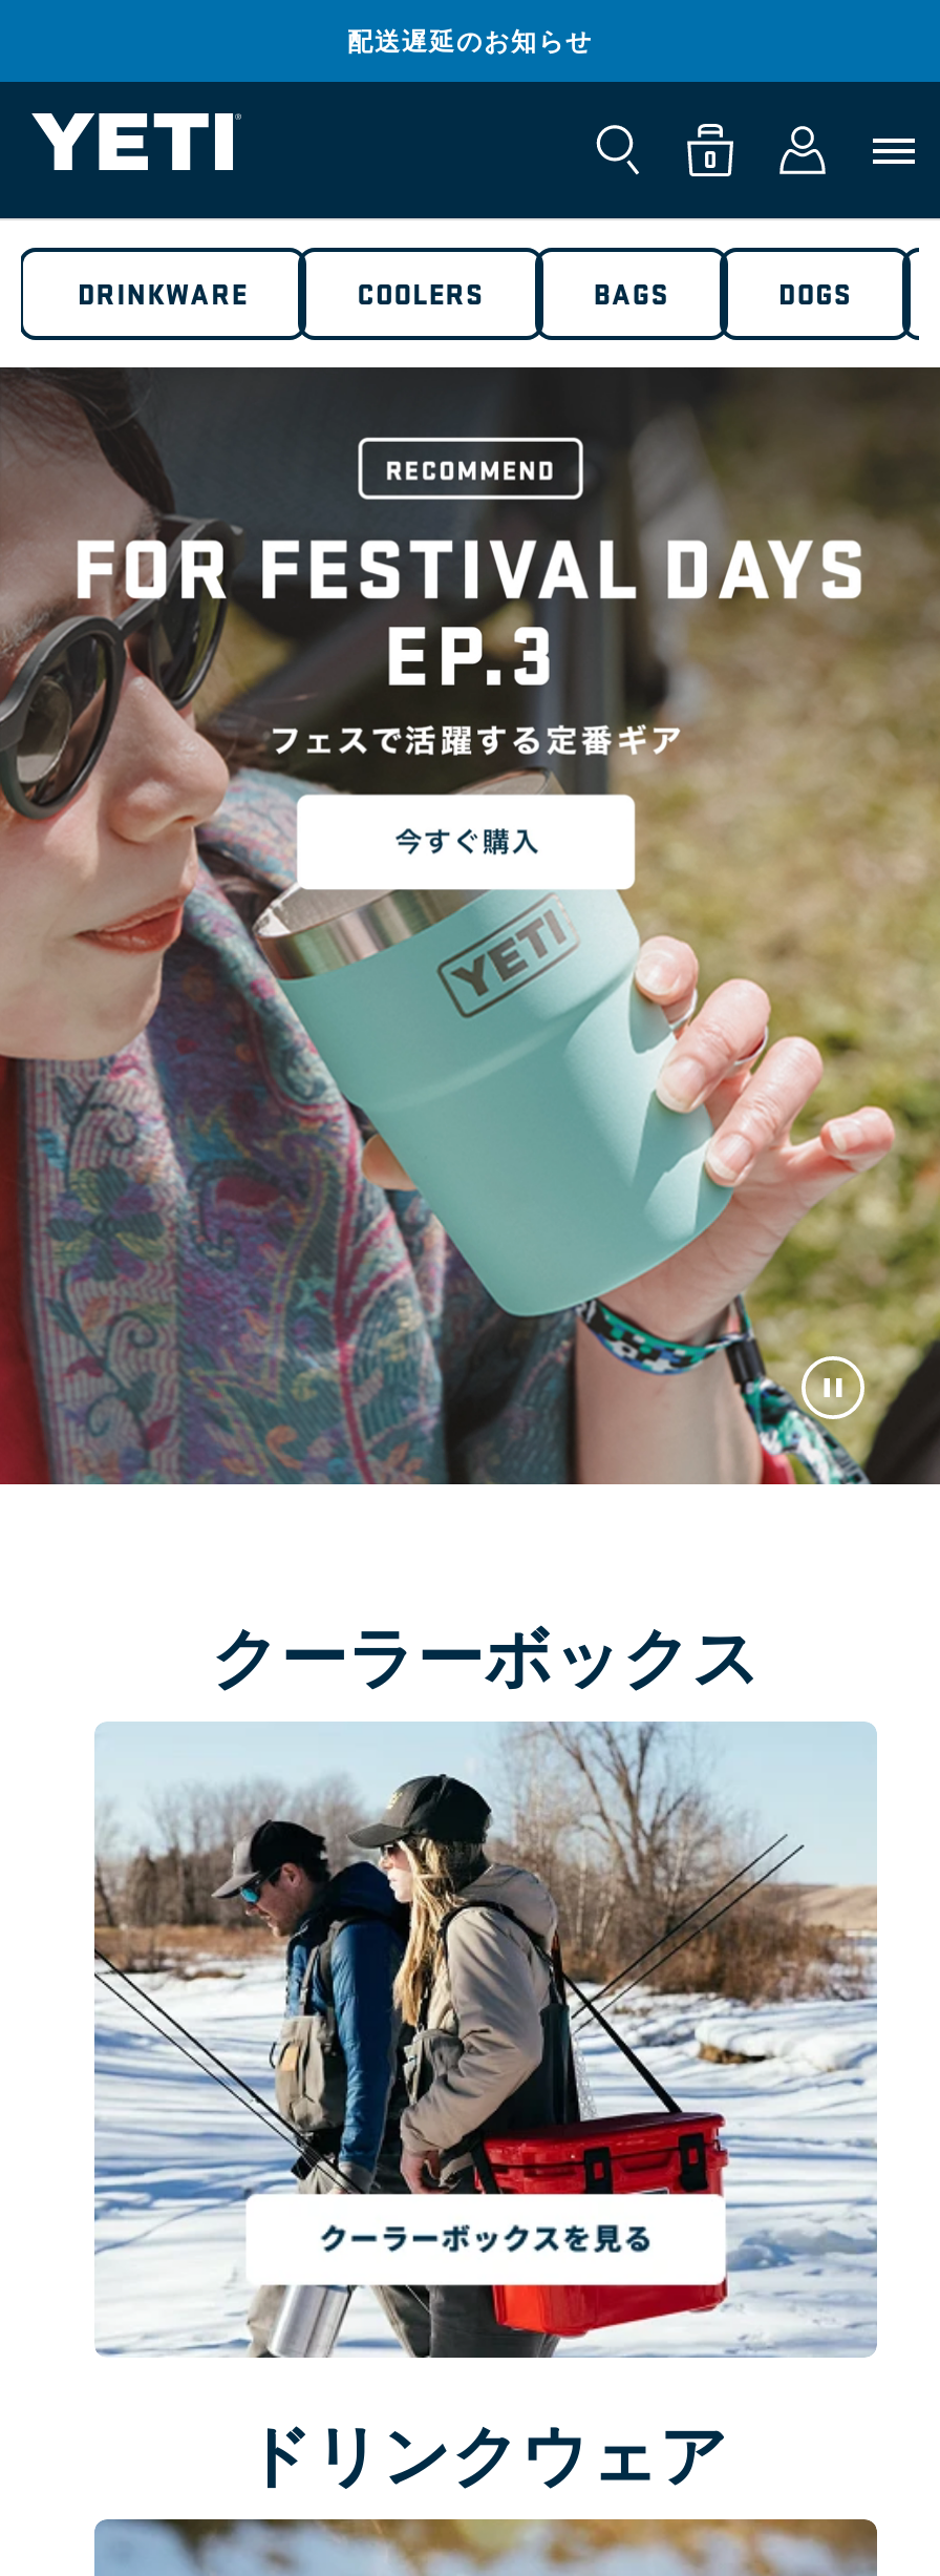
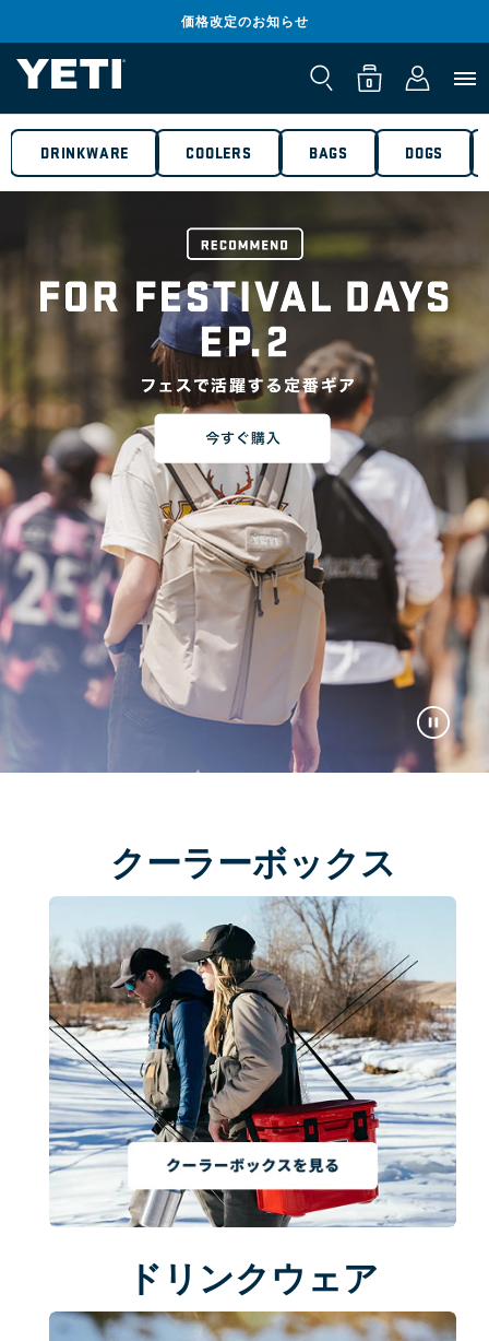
[347,23,593,57] 配送遅延のお知らせ -> [181,12,308,30] 価格改定のお知らせ
[6,372,934,1486] [image] -> [3,195,486,774] [image]

